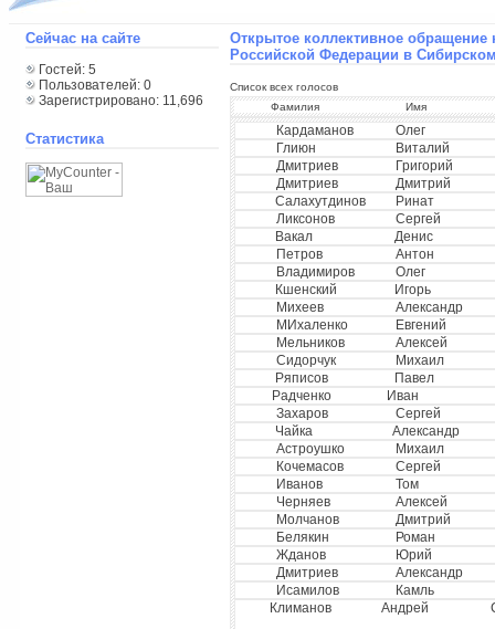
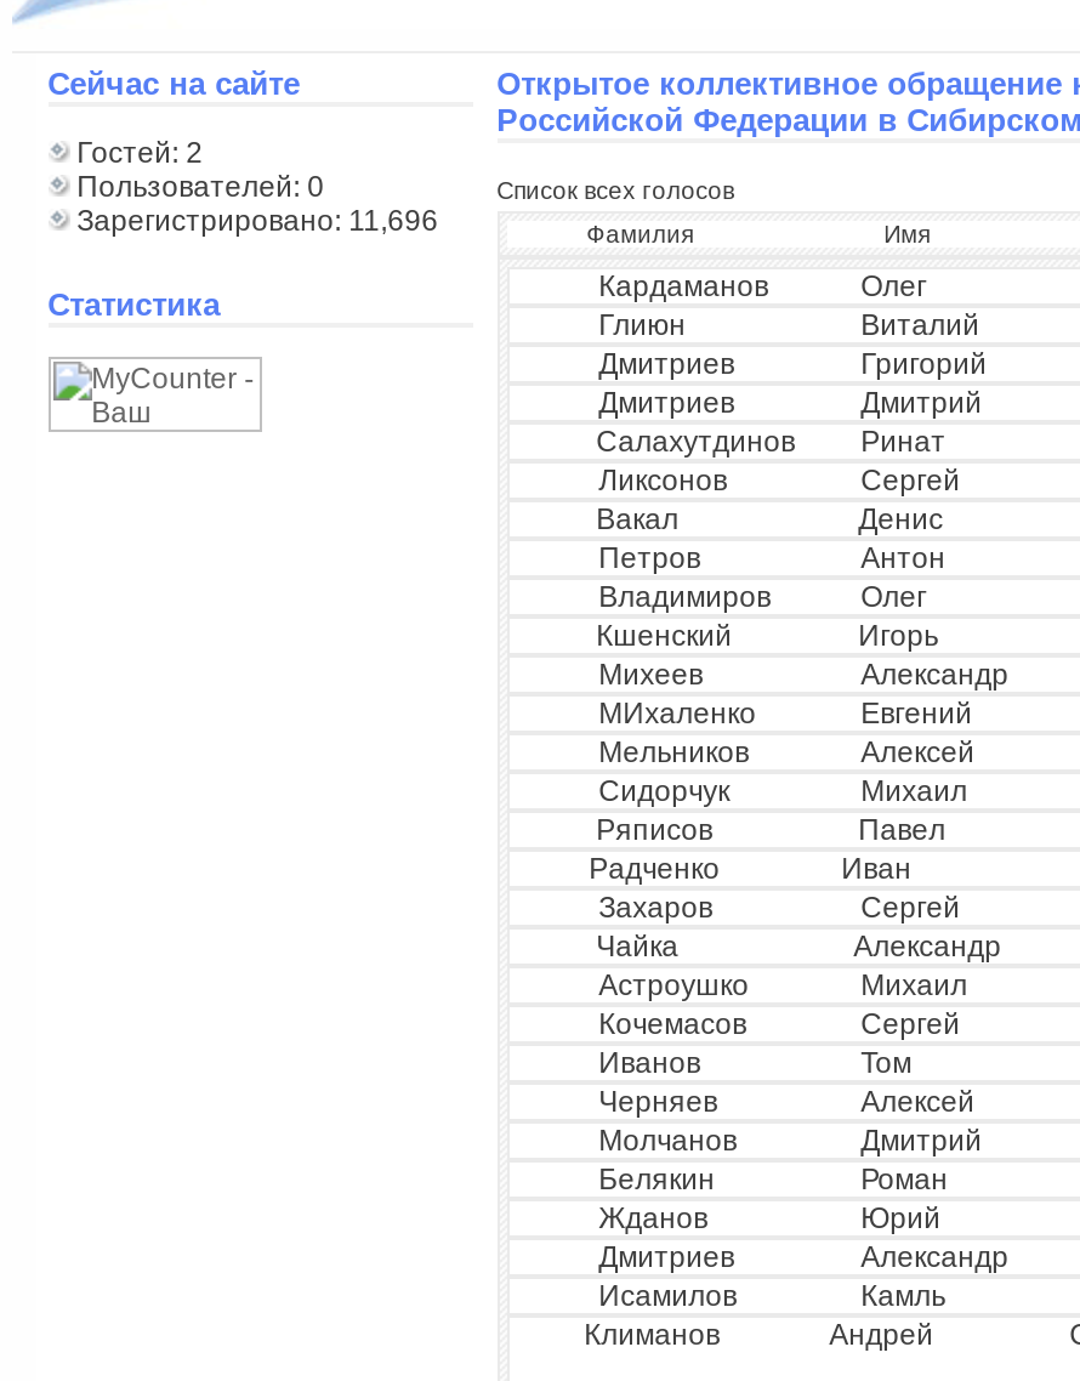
[35,62,96,77] Гостей: 5 -> [69,136,203,170] Гостей: 2

